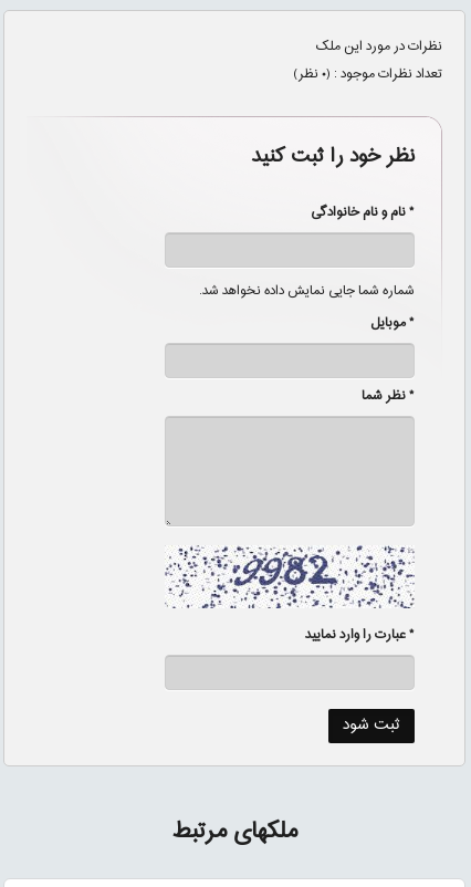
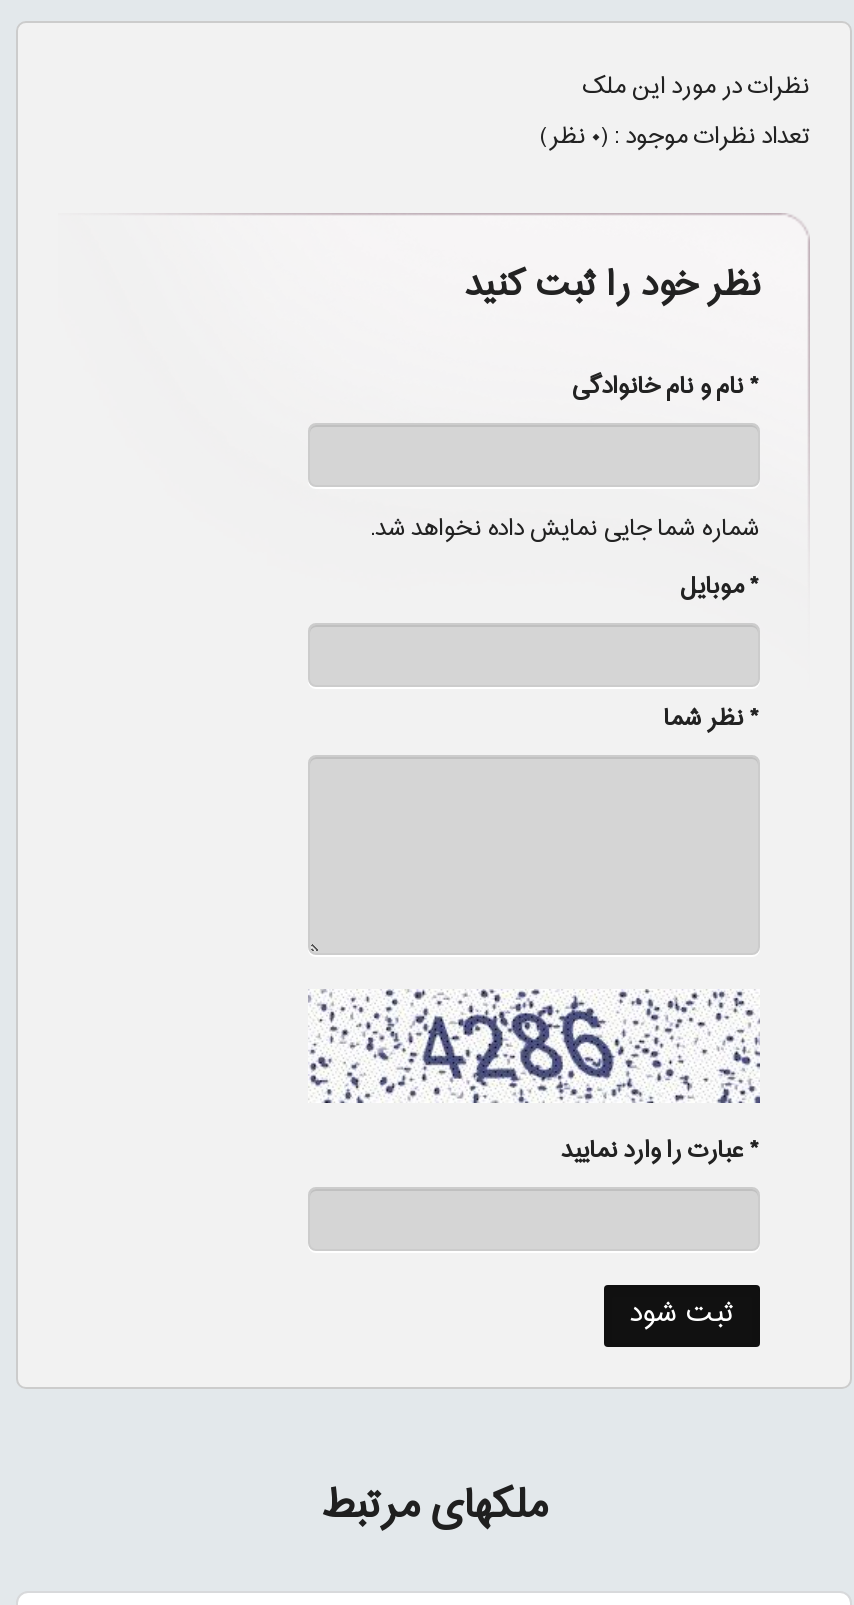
[165,545,415,609] [image] -> [308,989,762,1105] [image]

